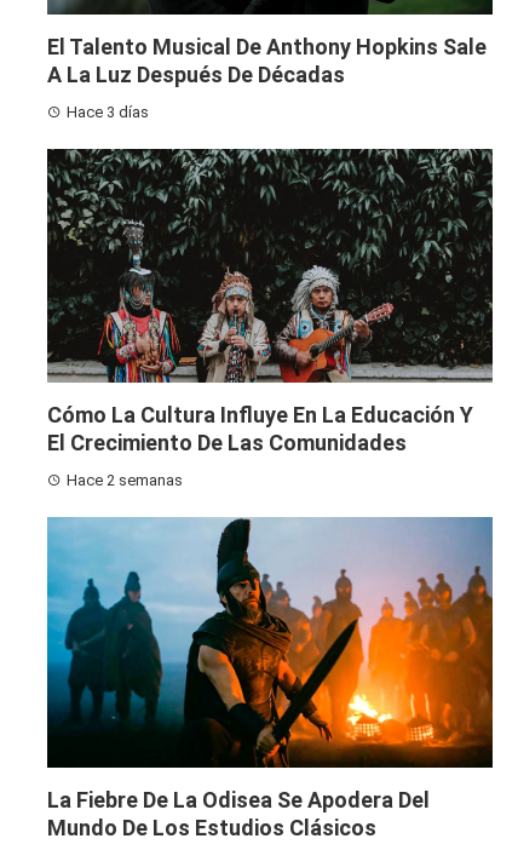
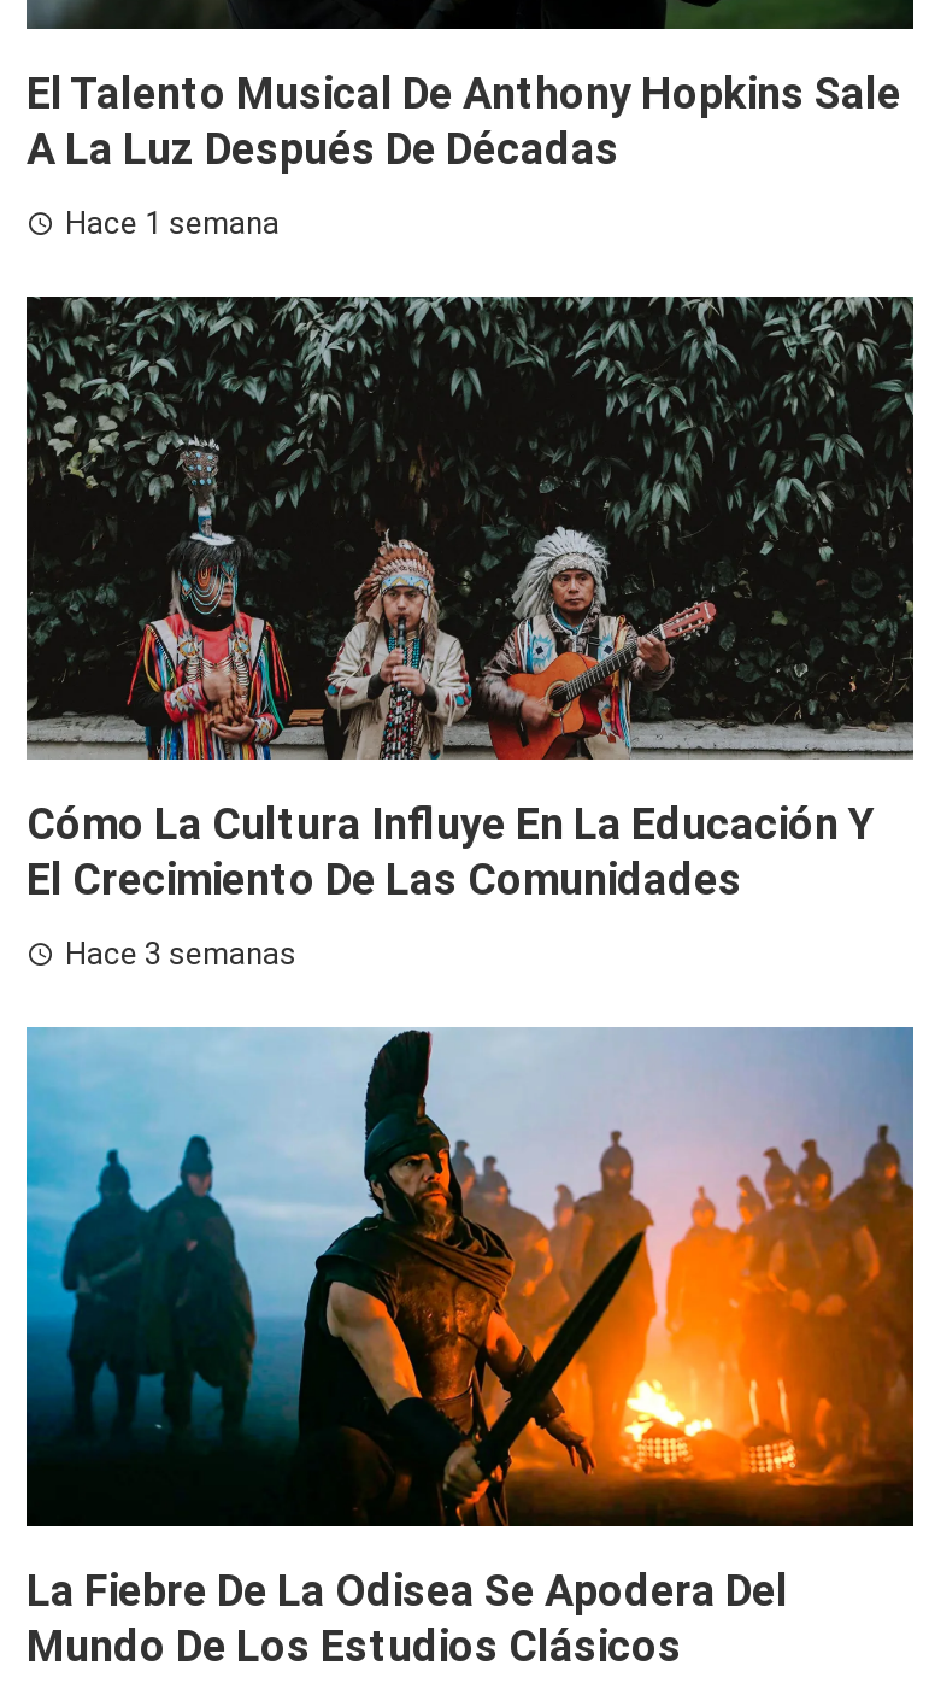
[67,103,149,121] Hace 3 días -> [65,206,280,242] Hace 1 semana
[67,471,183,489] Hace 2 semanas -> [65,937,296,973] Hace 3 semanas

